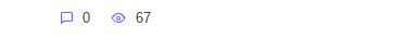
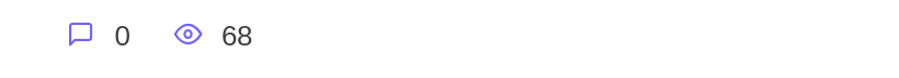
[136,10,151,26] 67 -> [221,20,252,52] 68

